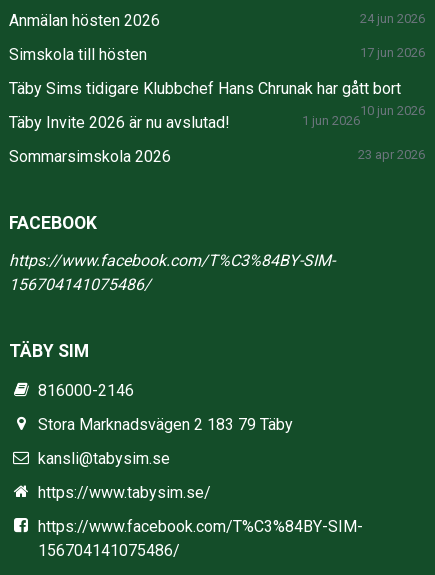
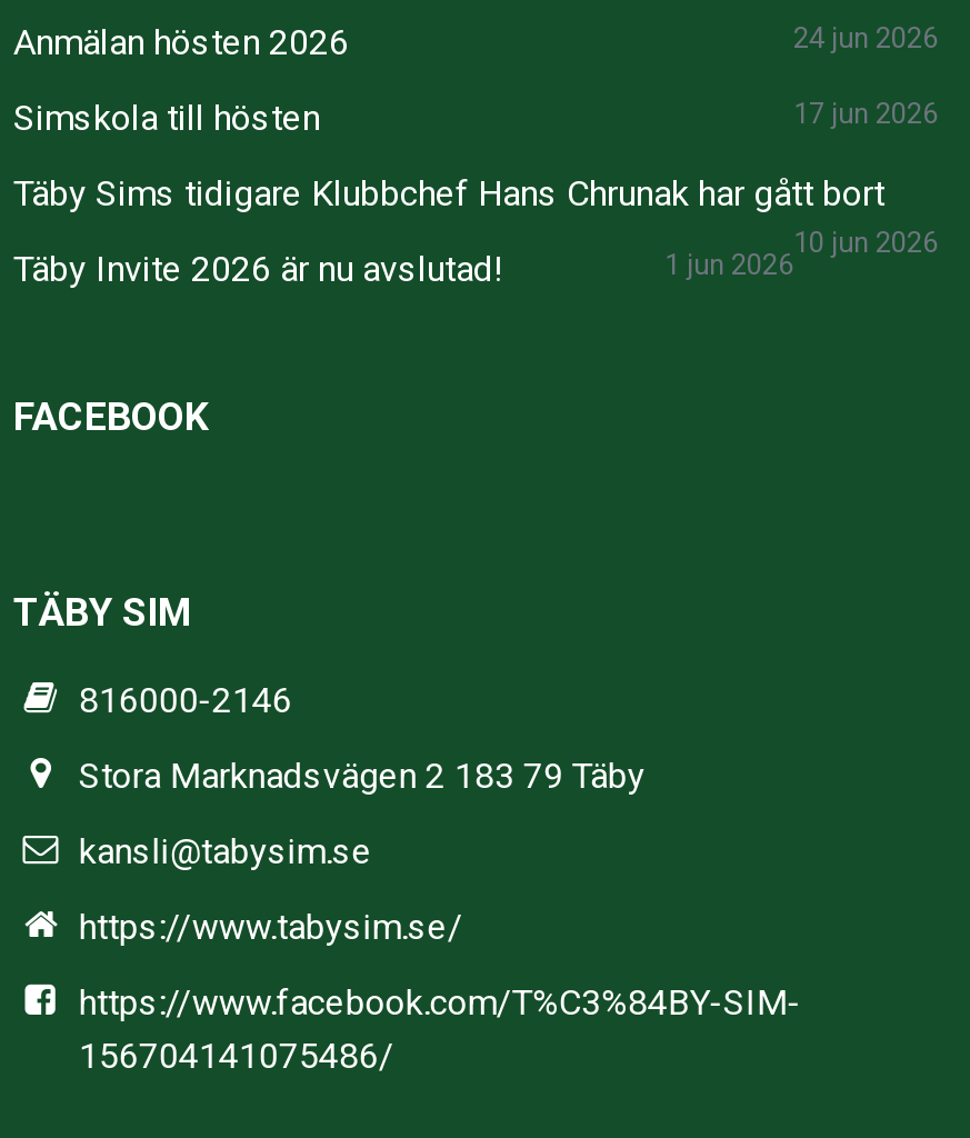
[9,147,425,166] Sommarsimskola 2026 | 23 apr 2026 -> none
[9,251,335,294] https://www.facebook.com/T%C3%84BY-SIM- | 156704141075486/ -> none

